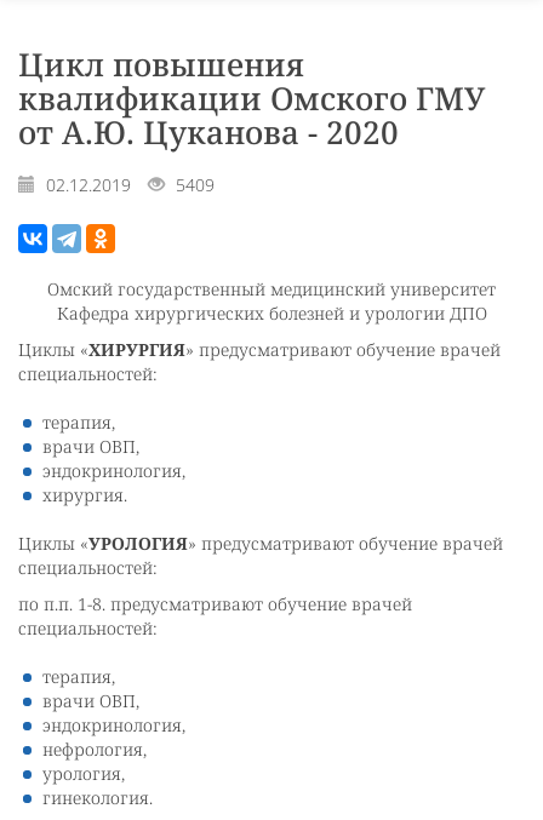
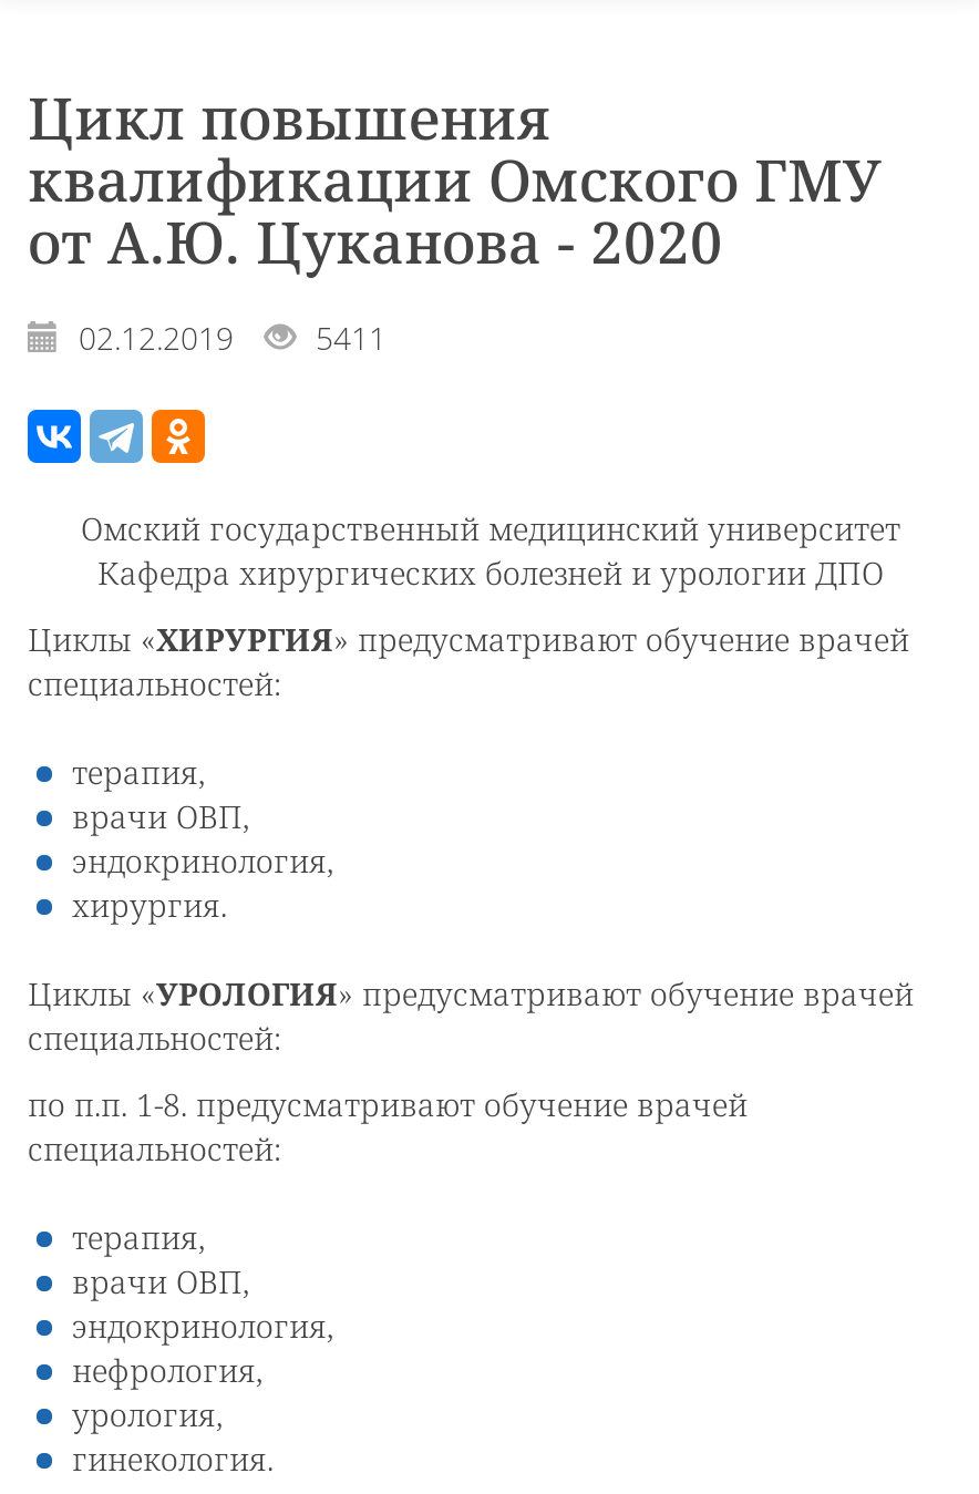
[41,173,215,196] 02.12.2019 5409 -> [70,317,387,359] 02.12.2019 5411

